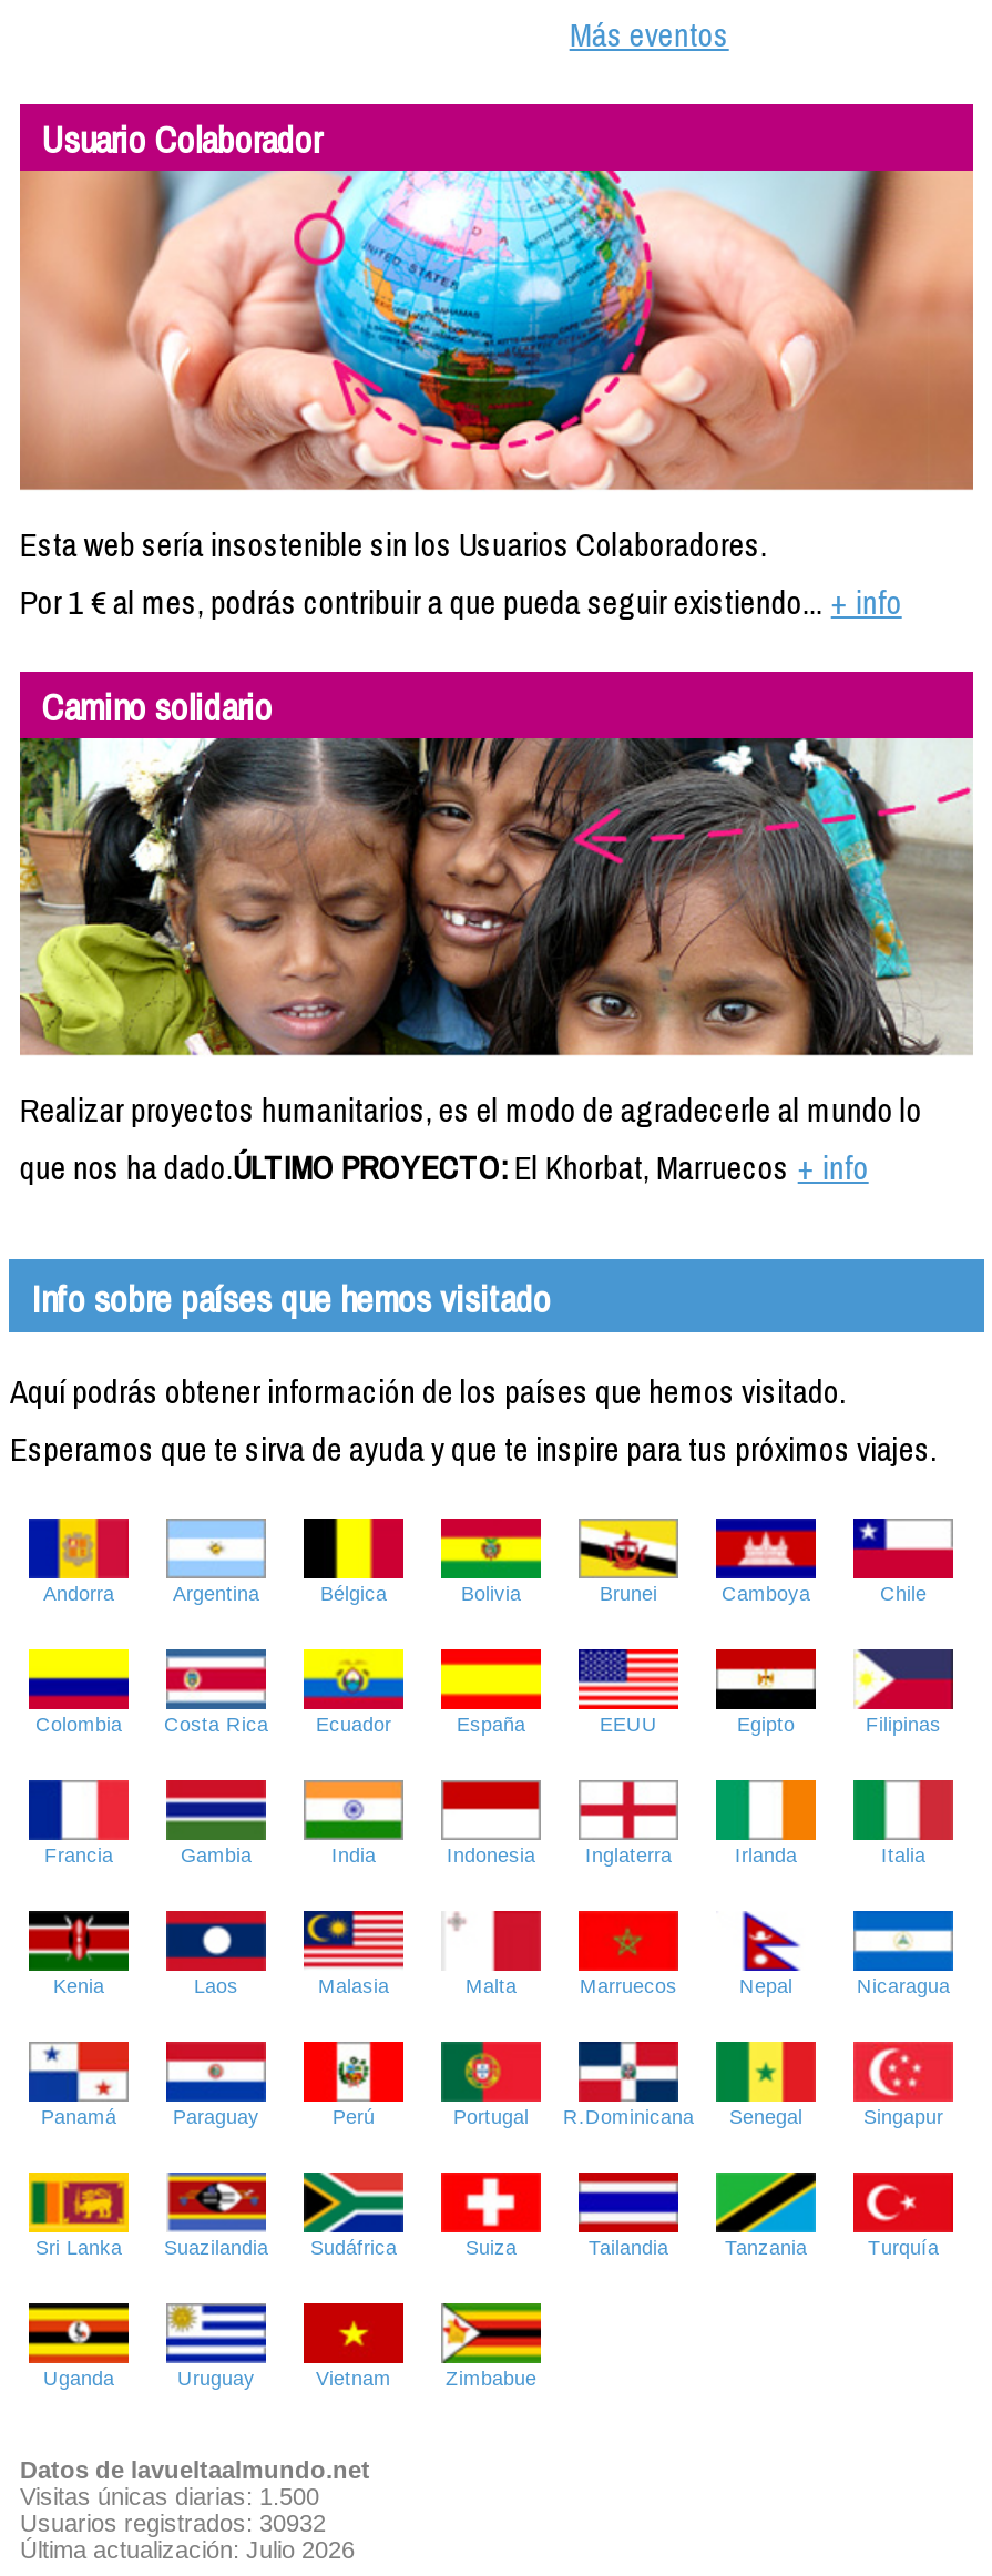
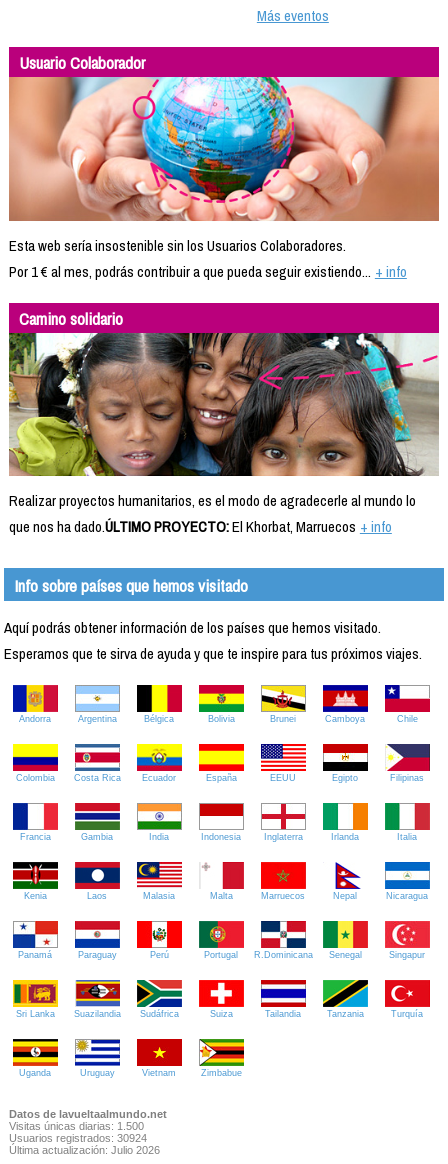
[20,2510,326,2536] Usuarios registrados: 30932 -> [9,1132,147,1144] Usuarios registrados: 30924

